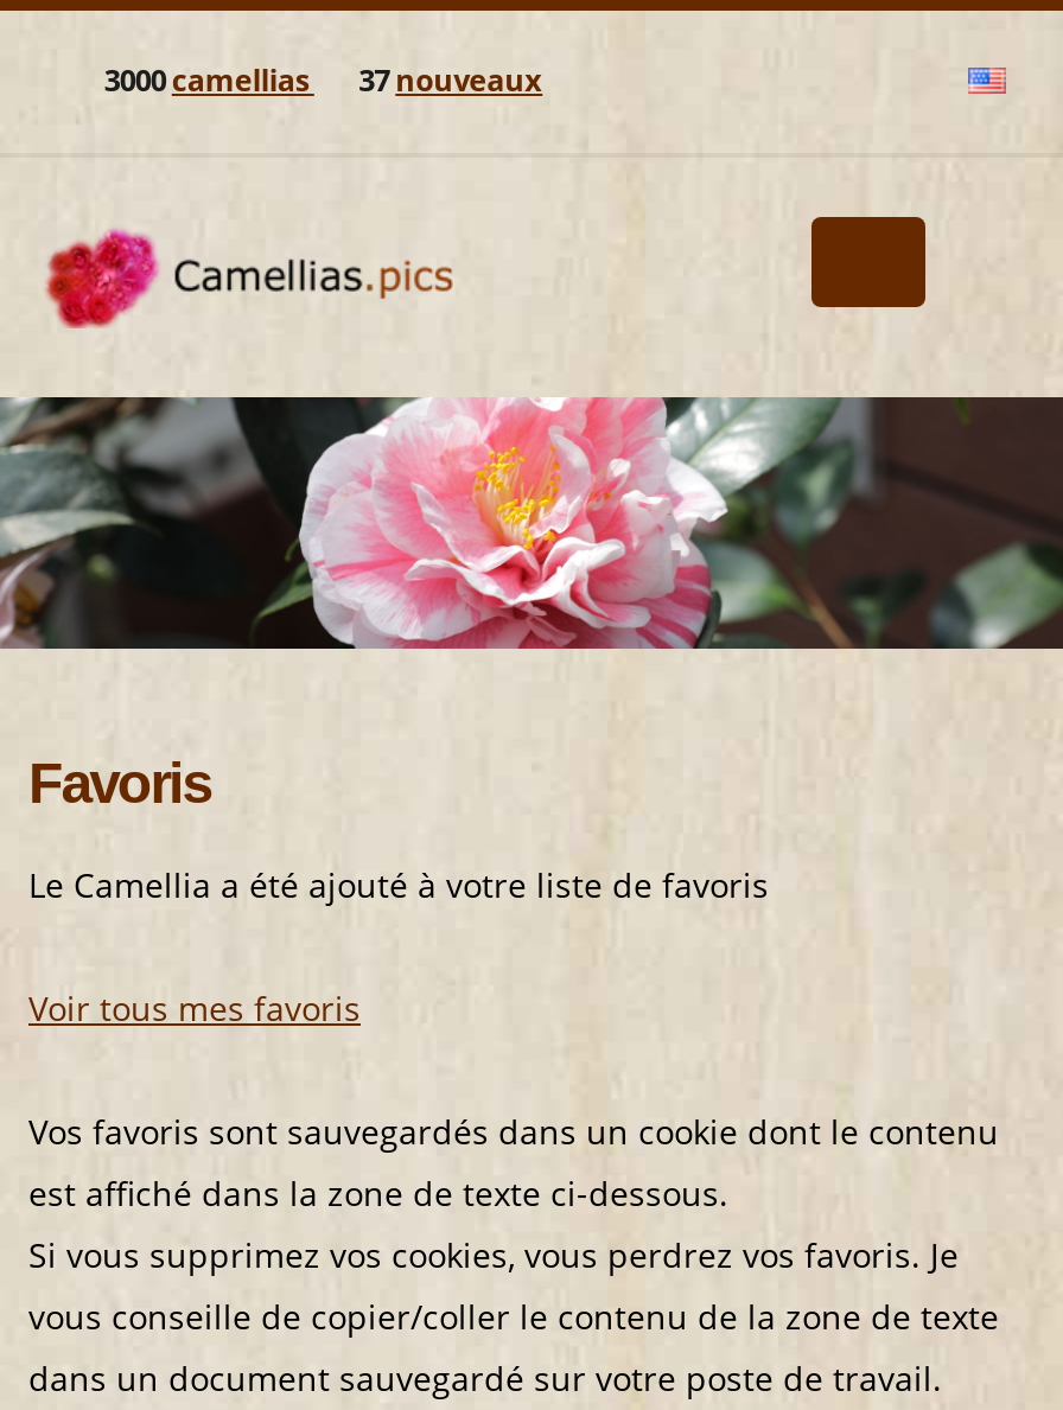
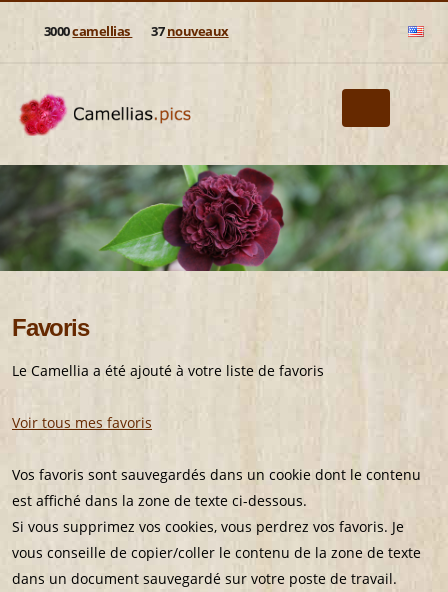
[7,397,1056,651] [image] -> [3,164,445,272] [image]

